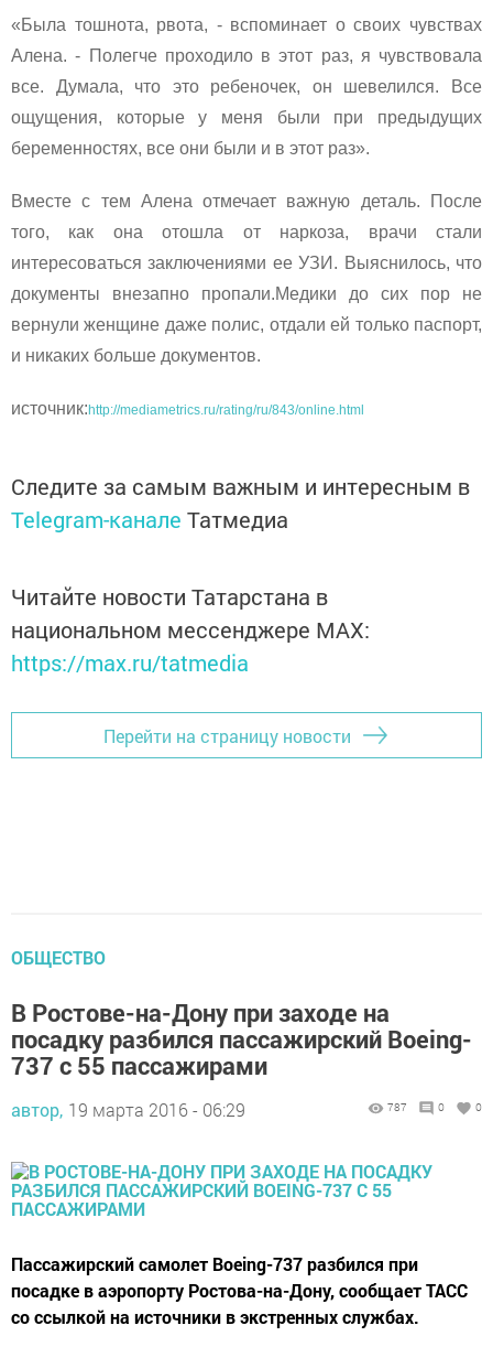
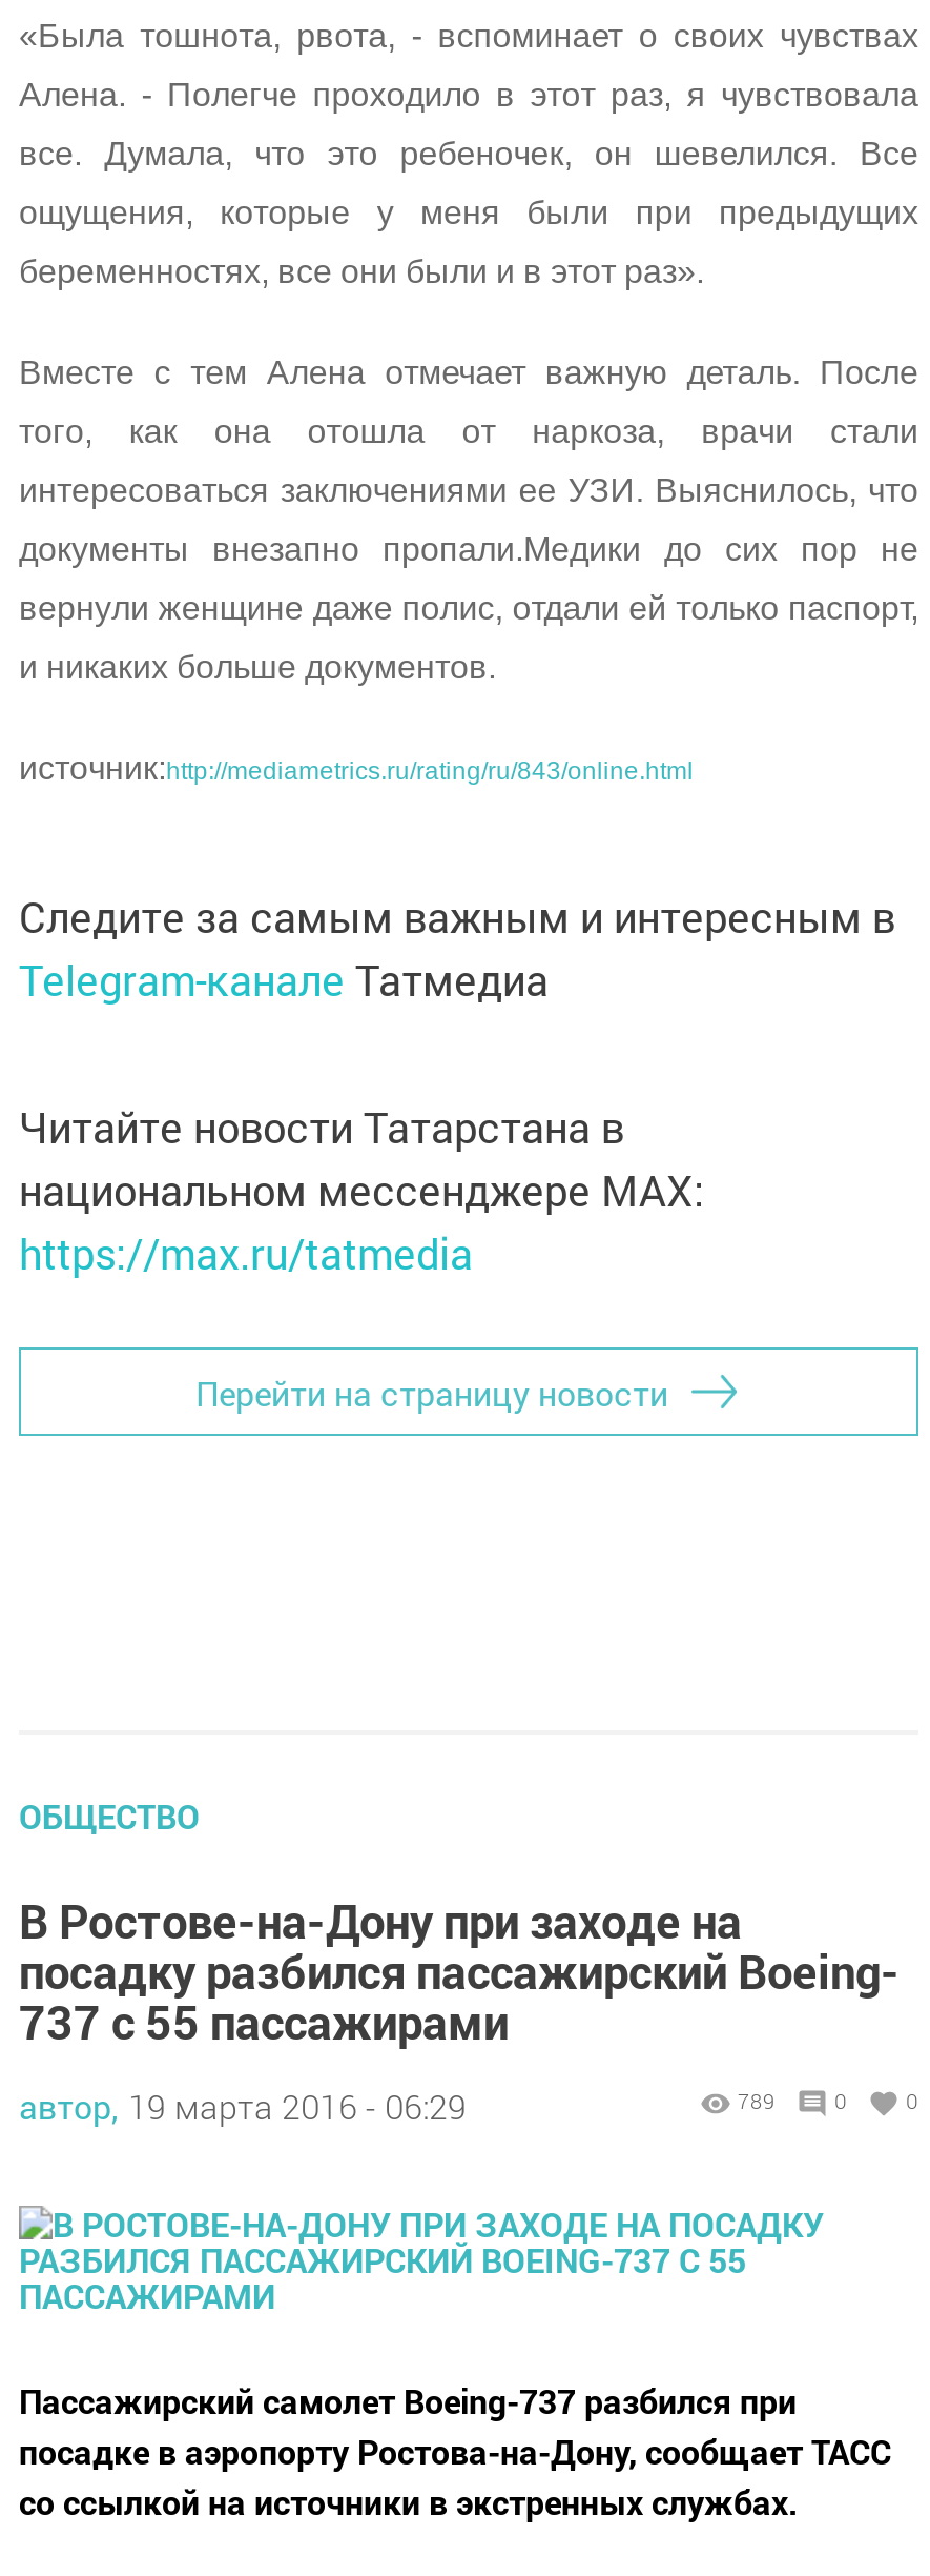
[387,1100,407,1115] 787 -> [738,2089,776,2116] 789

